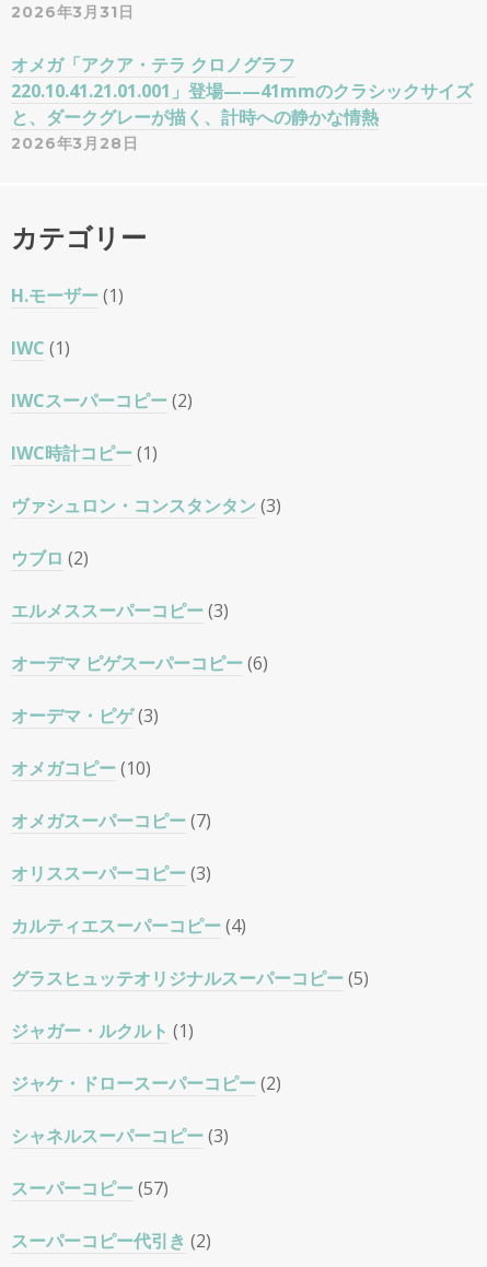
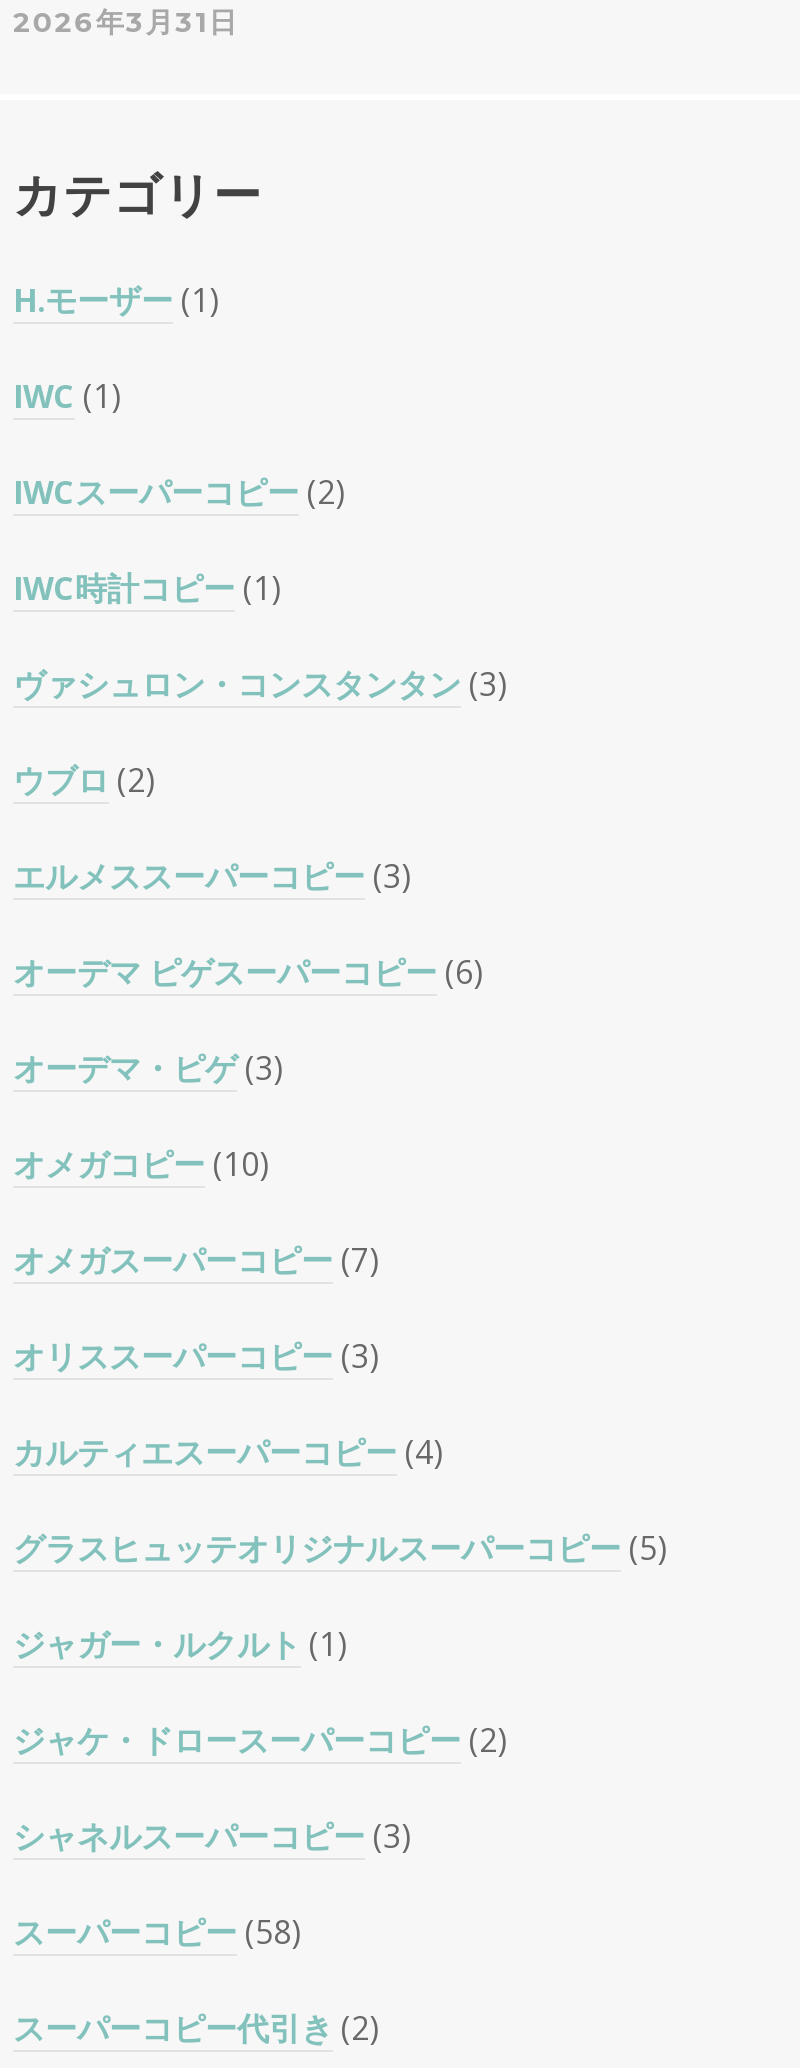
[11,53,473,154] オメガ「アクア・テラ クロノグラフ | 220.10.41.21.01.001」登場——41mmのクラシックサイズ | と、ダークグレーが描く、計時への静かな情熱 | 2026年3月28日 -> none
[11,1177,169,1201] スーパーコピー(57) -> [13,1911,301,1955] スーパーコピー(58)

